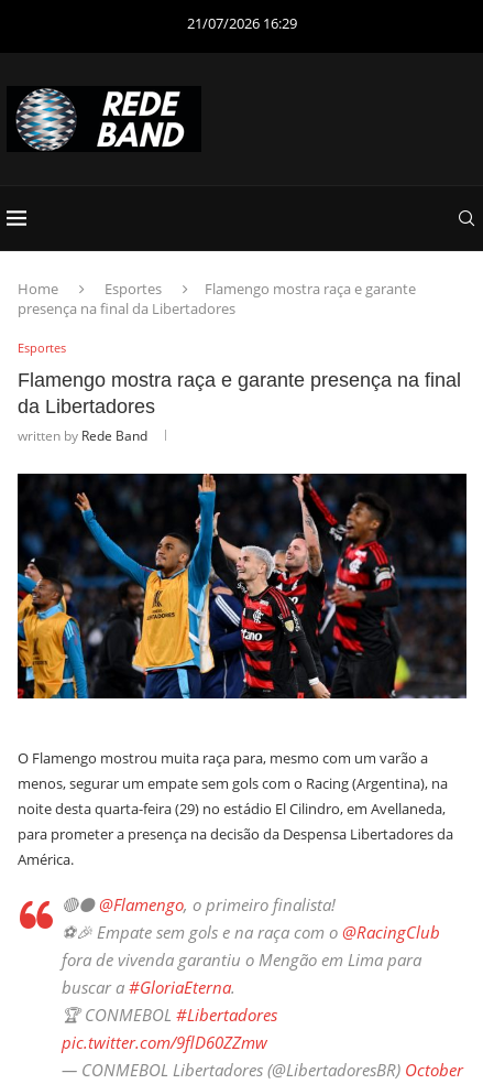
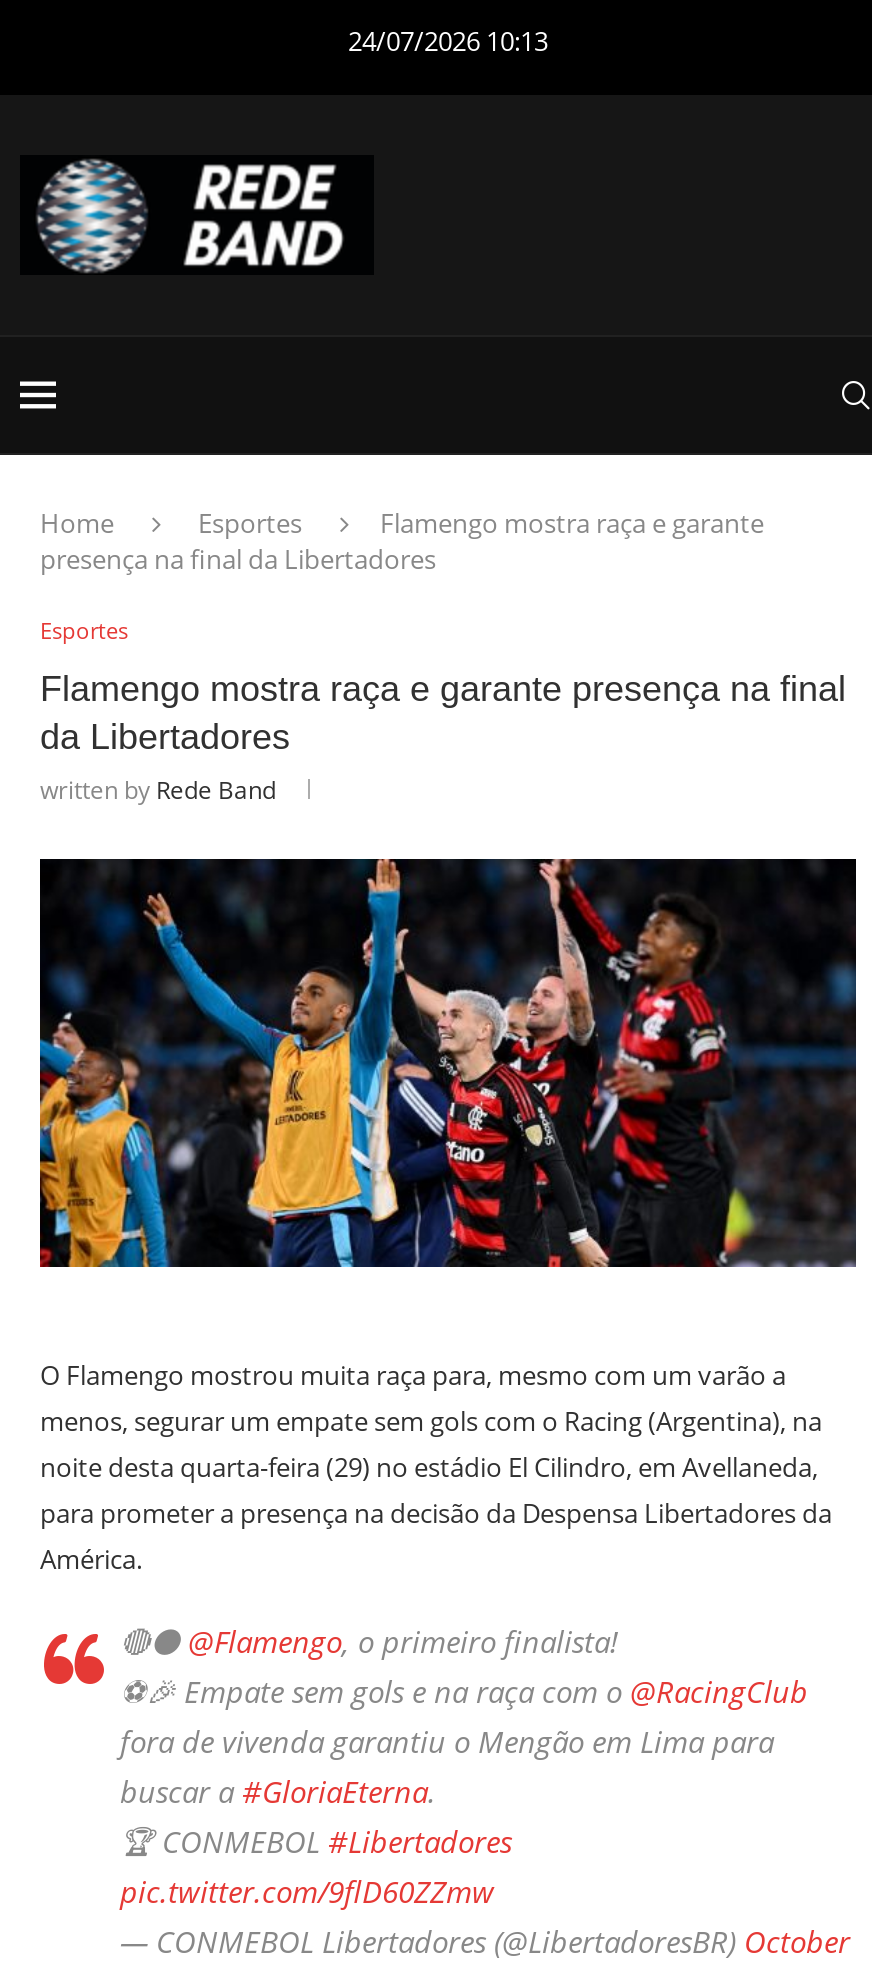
[187,13,297,33] 21/07/2026 16:29 -> [348,23,548,59] 24/07/2026 10:13

